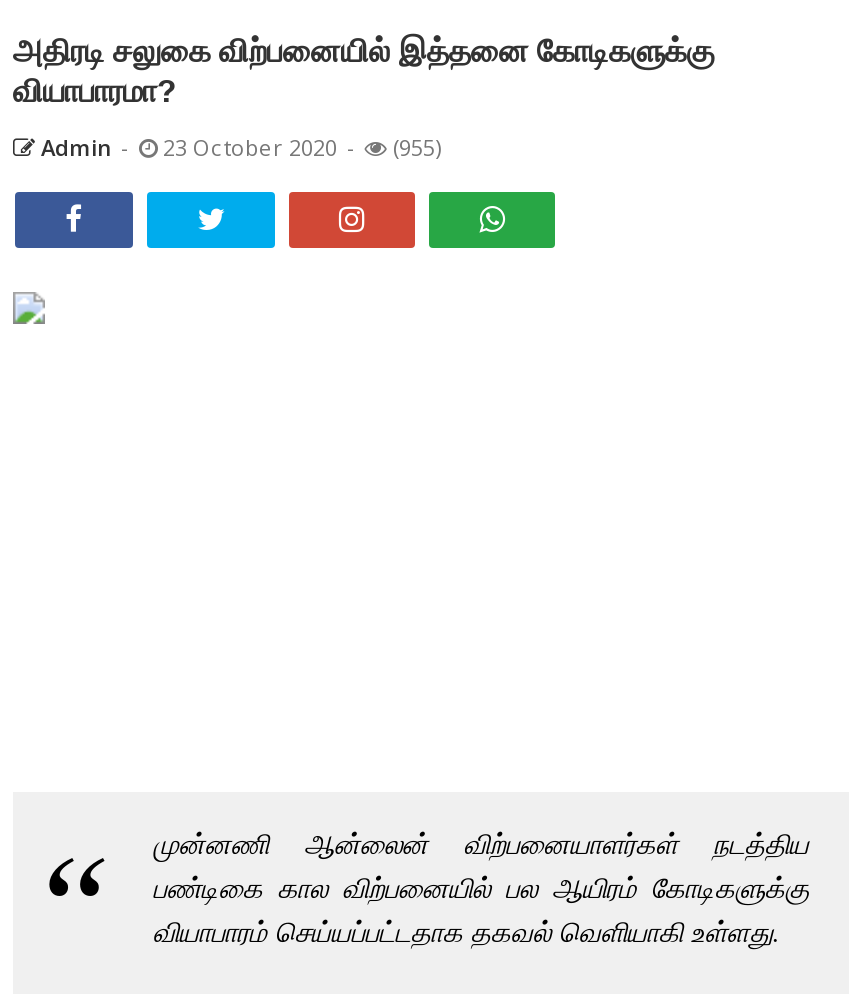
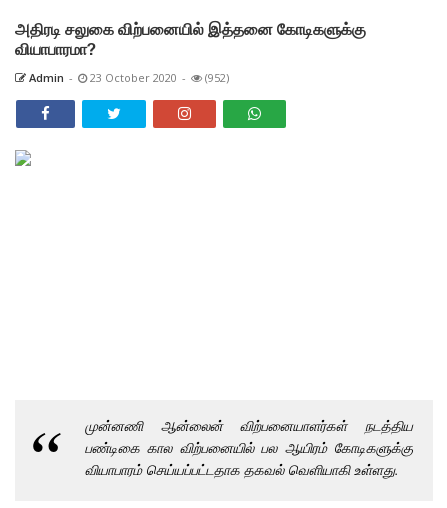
[35,132,441,162] Admin - 23 October 2020 - (955) -> [26,70,229,85] Admin - 23 October 2020 - (952)

